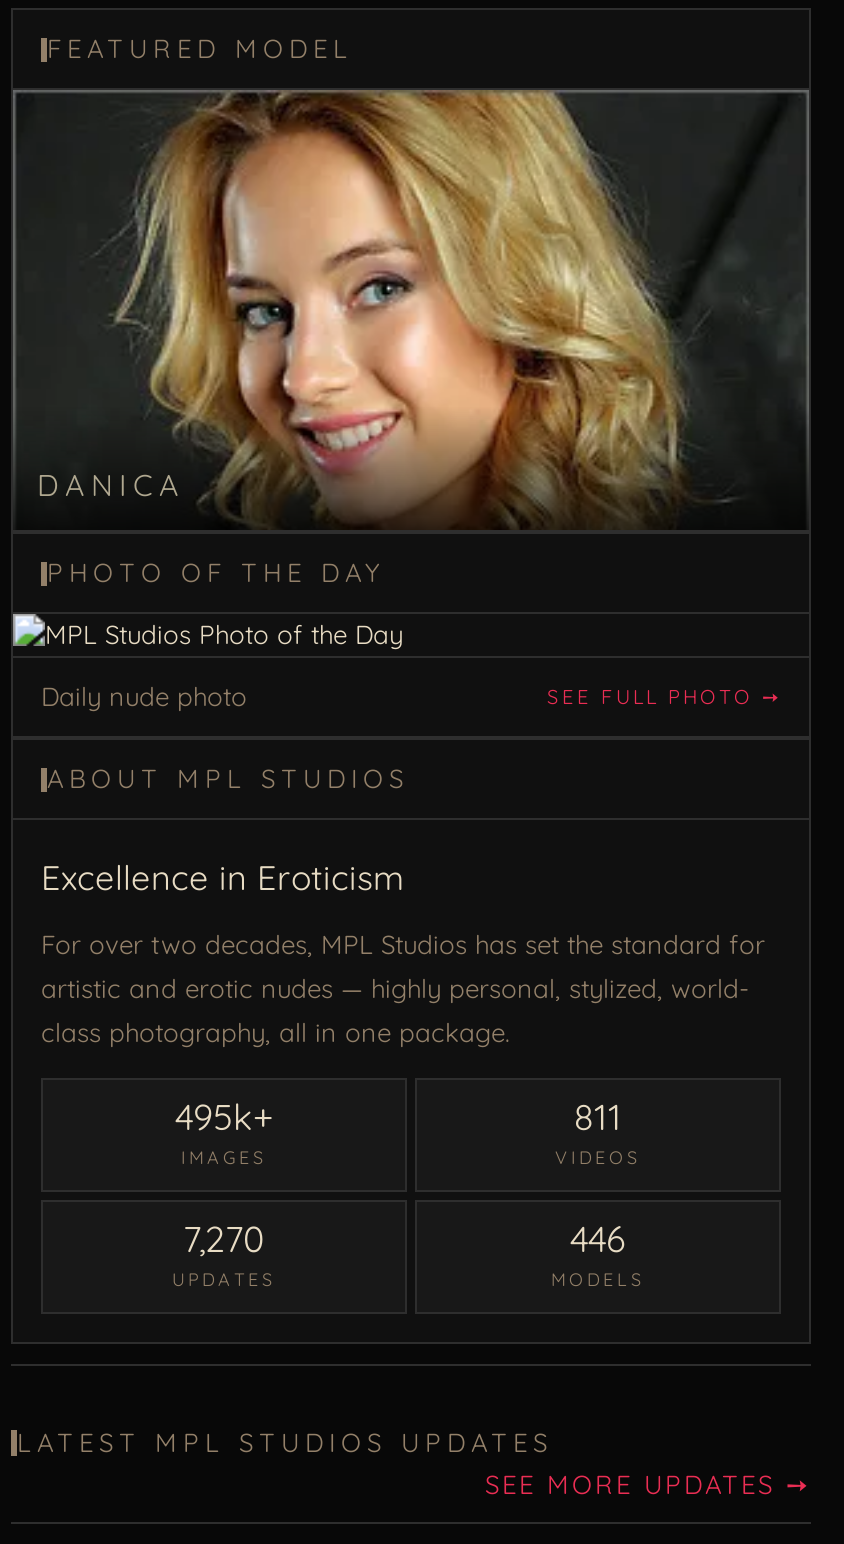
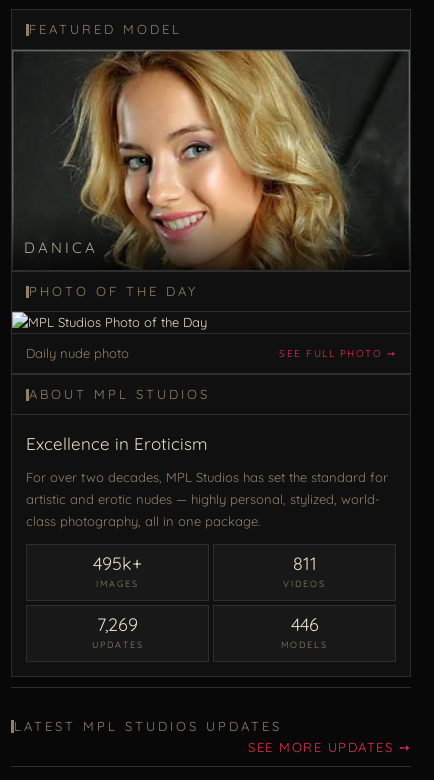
[183,1217,265,1263] 7,270 -> [97,613,138,636] 7,269

